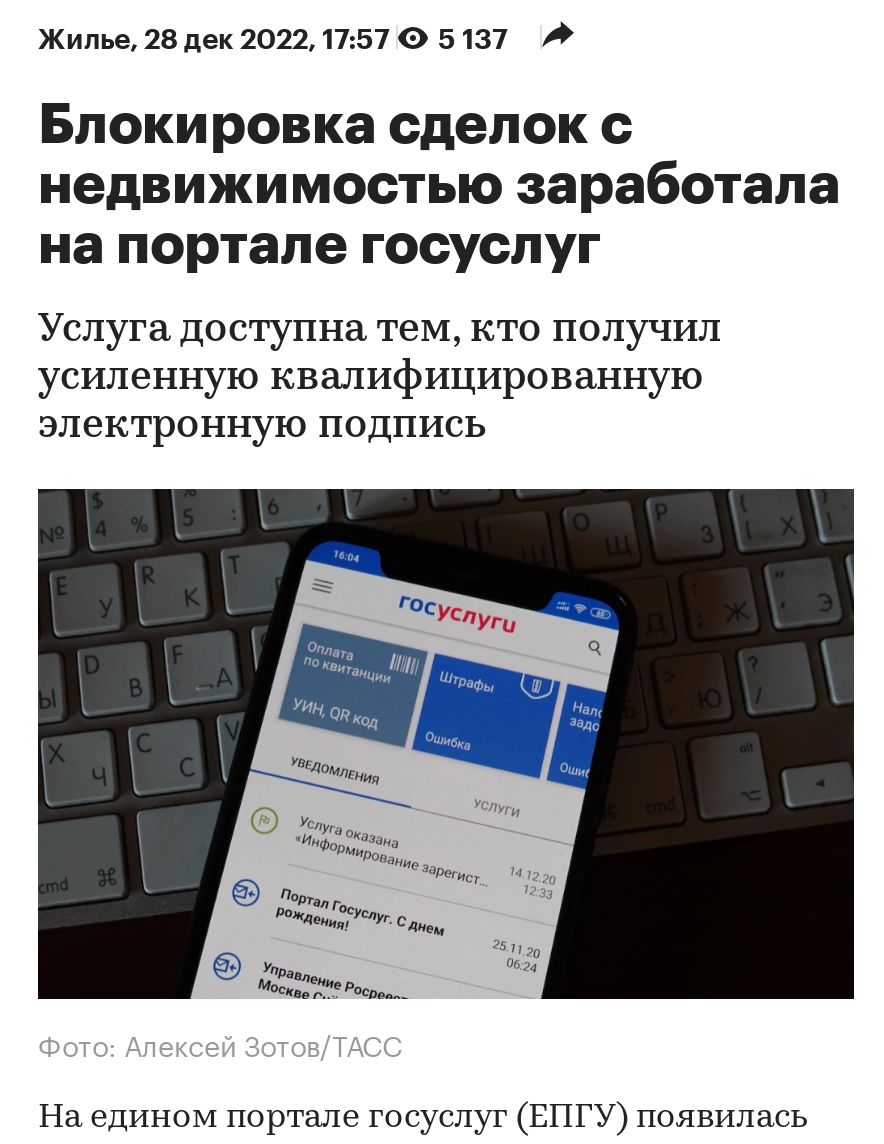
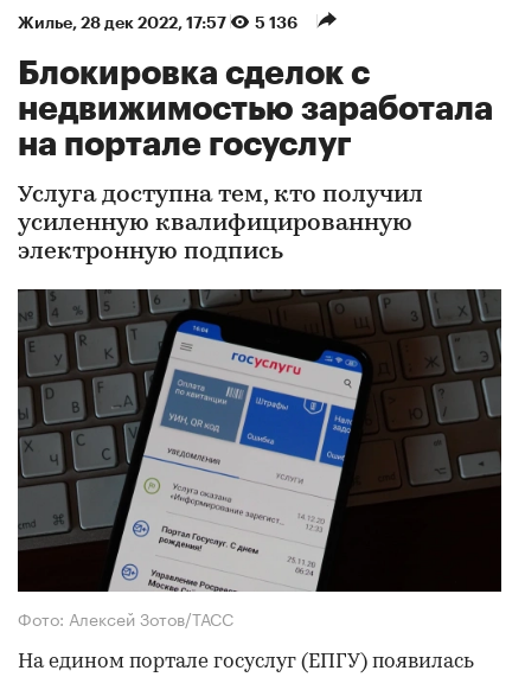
[38,25,508,53] Жилье, 28 дек 2022, 17:57 5 137 -> [18,14,297,31] Жилье, 28 дек 2022, 17:57 5 136

